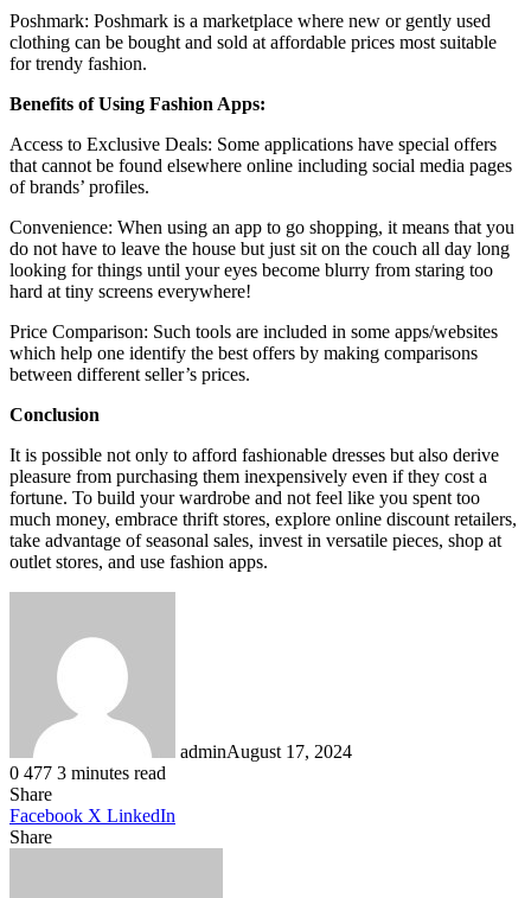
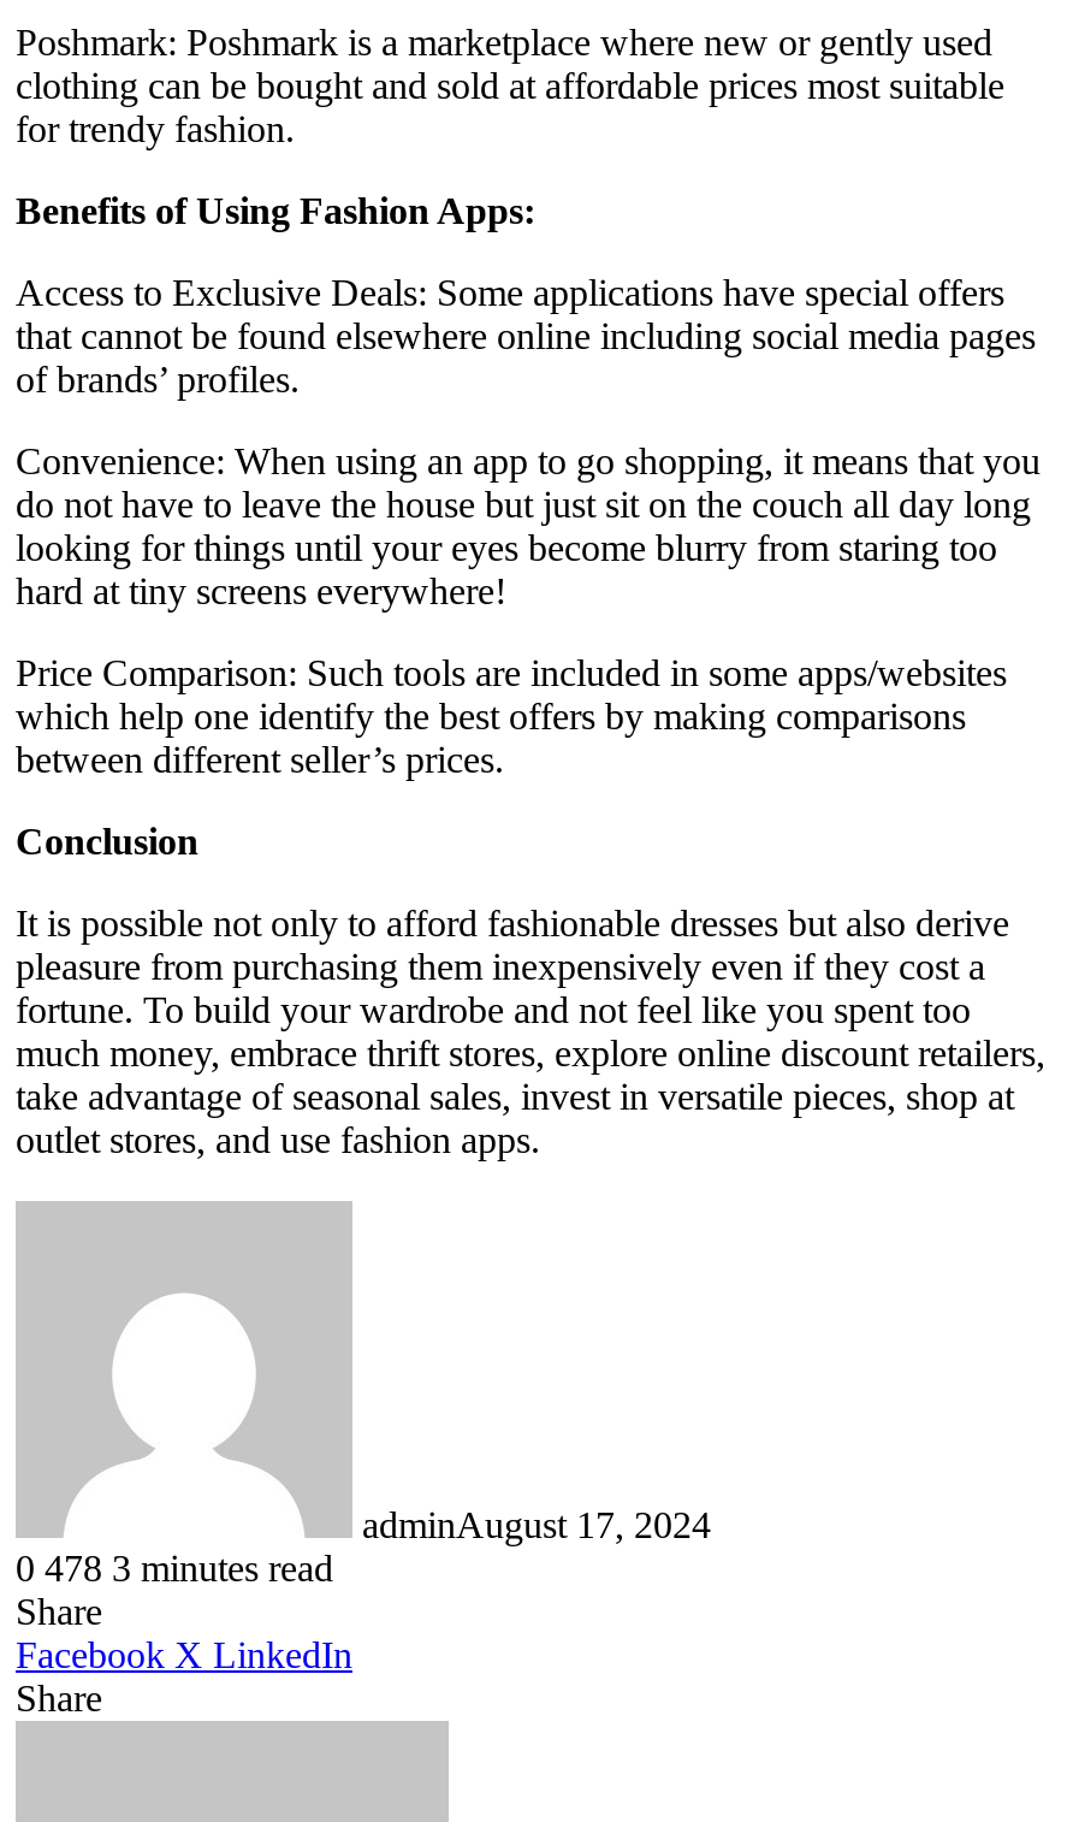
[9,763,166,783] 0 477 3 minutes read -> [16,1547,333,1588] 0 478 3 minutes read

